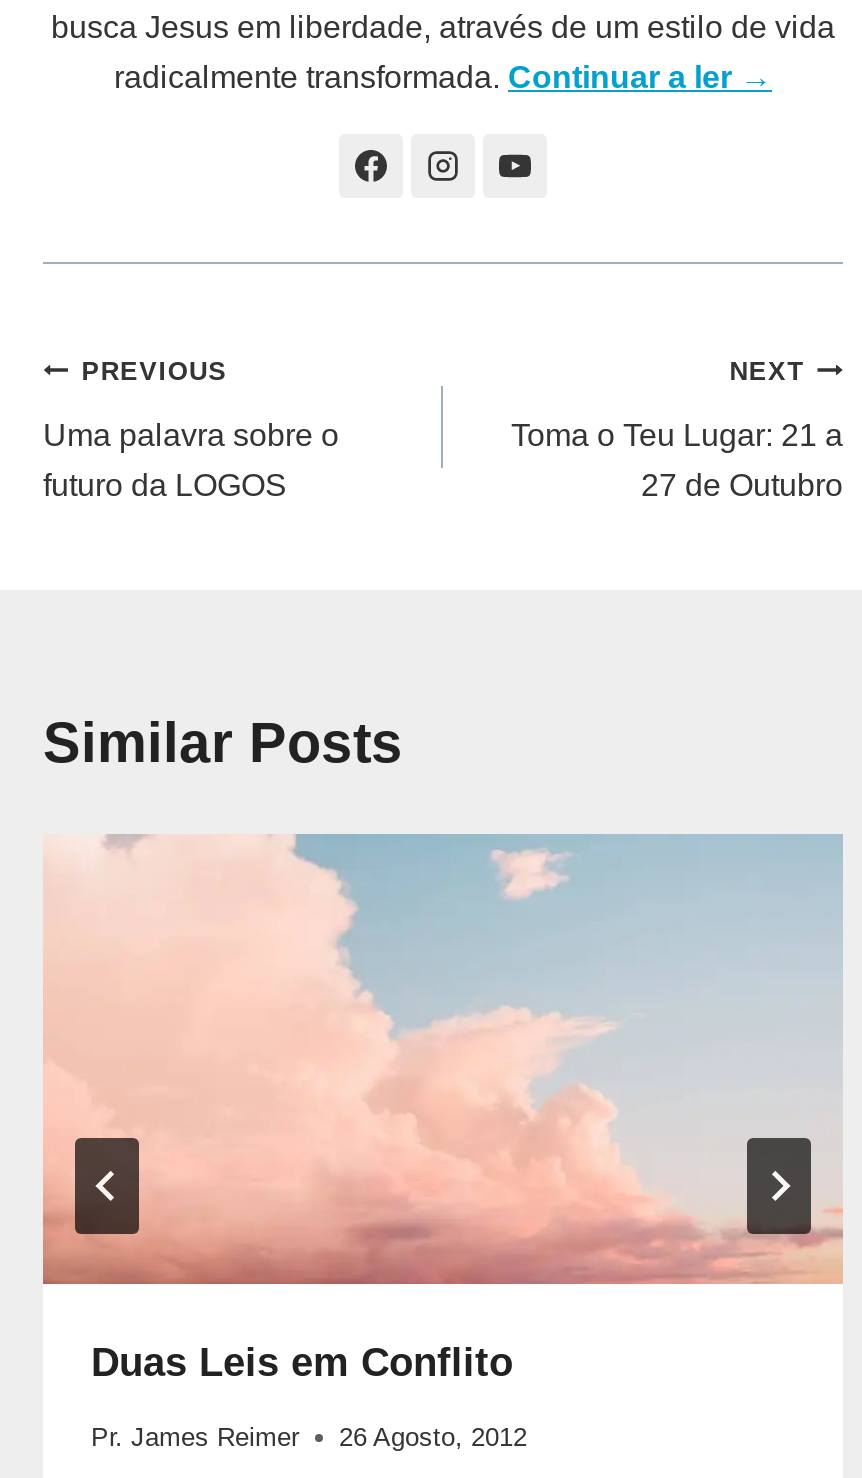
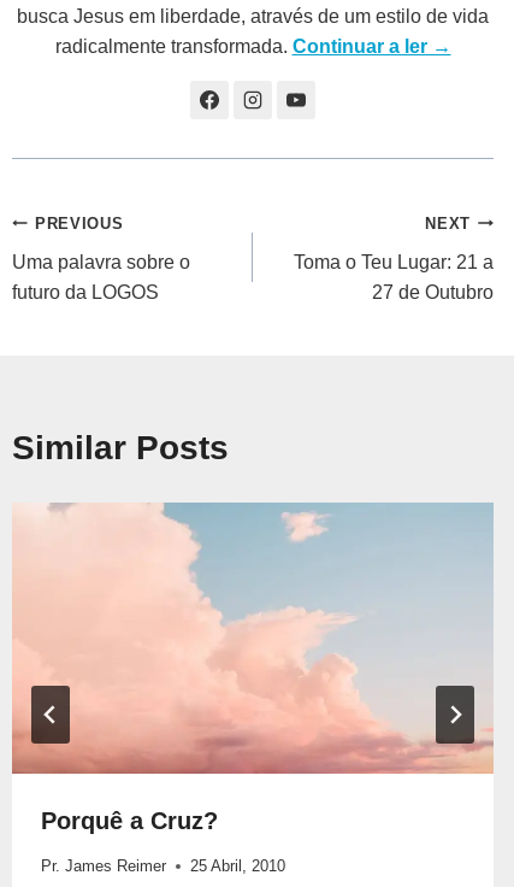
[91,1340,513,1384] Duas Leis em Conflito -> [41,807,218,834] Porquê a Cruz?
[91,1421,527,1451] Pr. James Reimer 26 Agosto, 2012 -> [41,856,285,874] Pr. James Reimer 25 Abril, 2010

